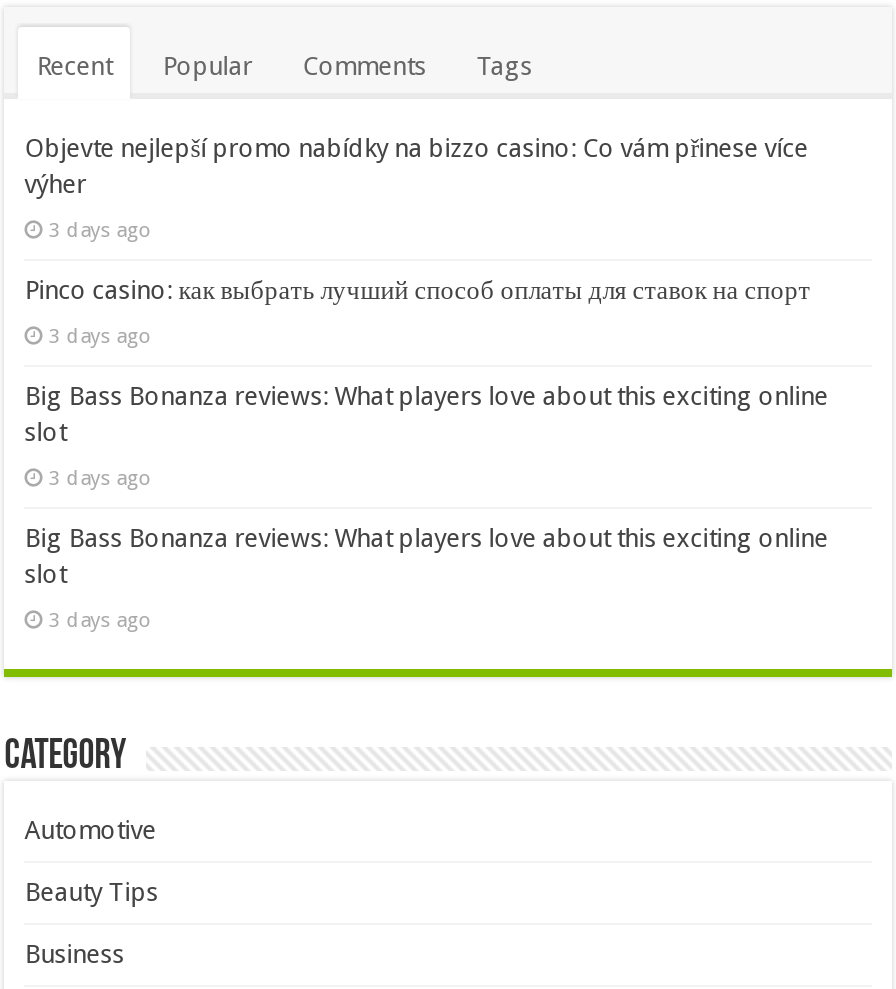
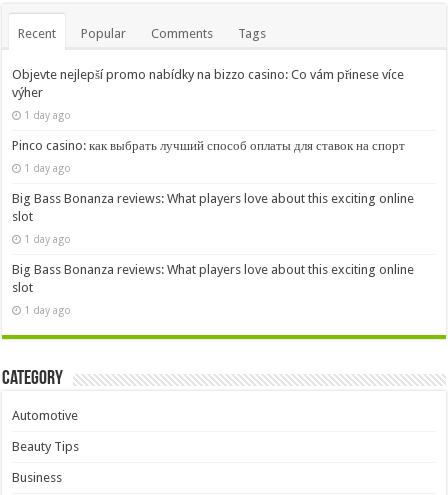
[48,217,152,241] 3 days ago -> [24,109,71,121] 1 day ago
[48,323,152,347] 3 days ago -> [24,162,71,174] 1 day ago
[48,465,152,489] 3 days ago -> [24,233,71,245] 1 day ago
[48,607,152,631] 3 days ago -> [24,304,71,316] 1 day ago

